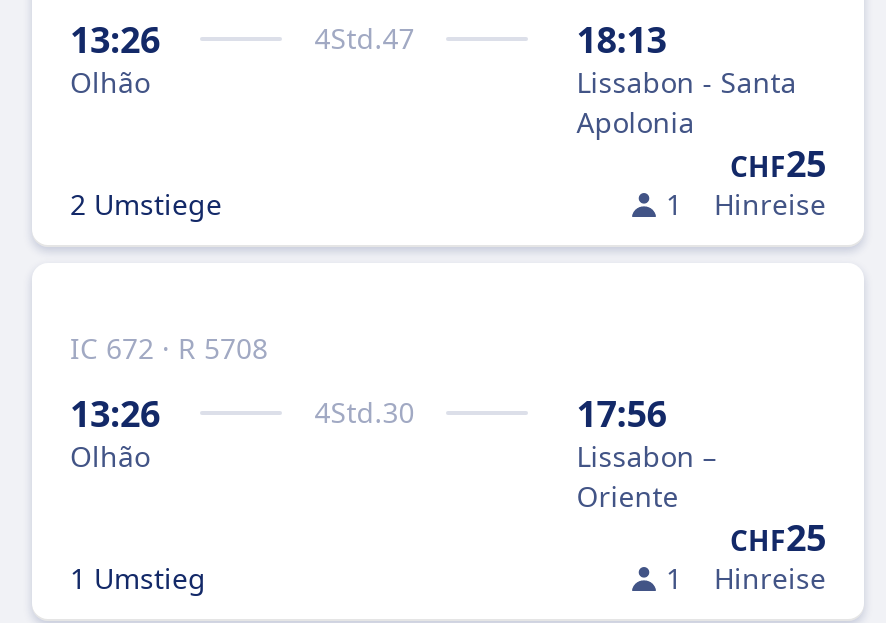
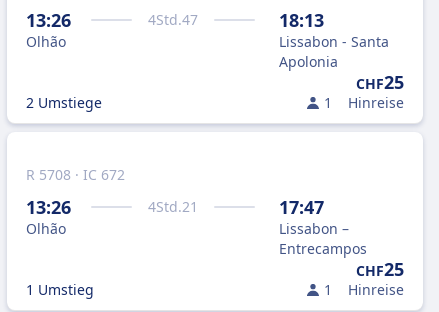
[70,329,268,367] IC 672 · R 5708 -> [26,165,125,184] R 5708 · IC 672
[314,393,414,431] 4Std.30 -> [148,197,198,216] 4Std.21
[577,389,667,437] 17:56 -> [279,195,324,219] 17:47
[577,477,679,515] Oriente -> [279,239,367,258] Entrecampos

